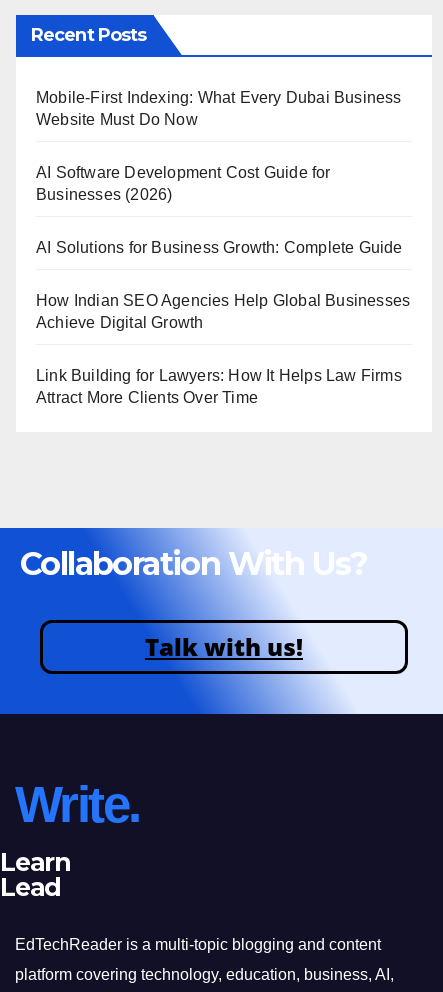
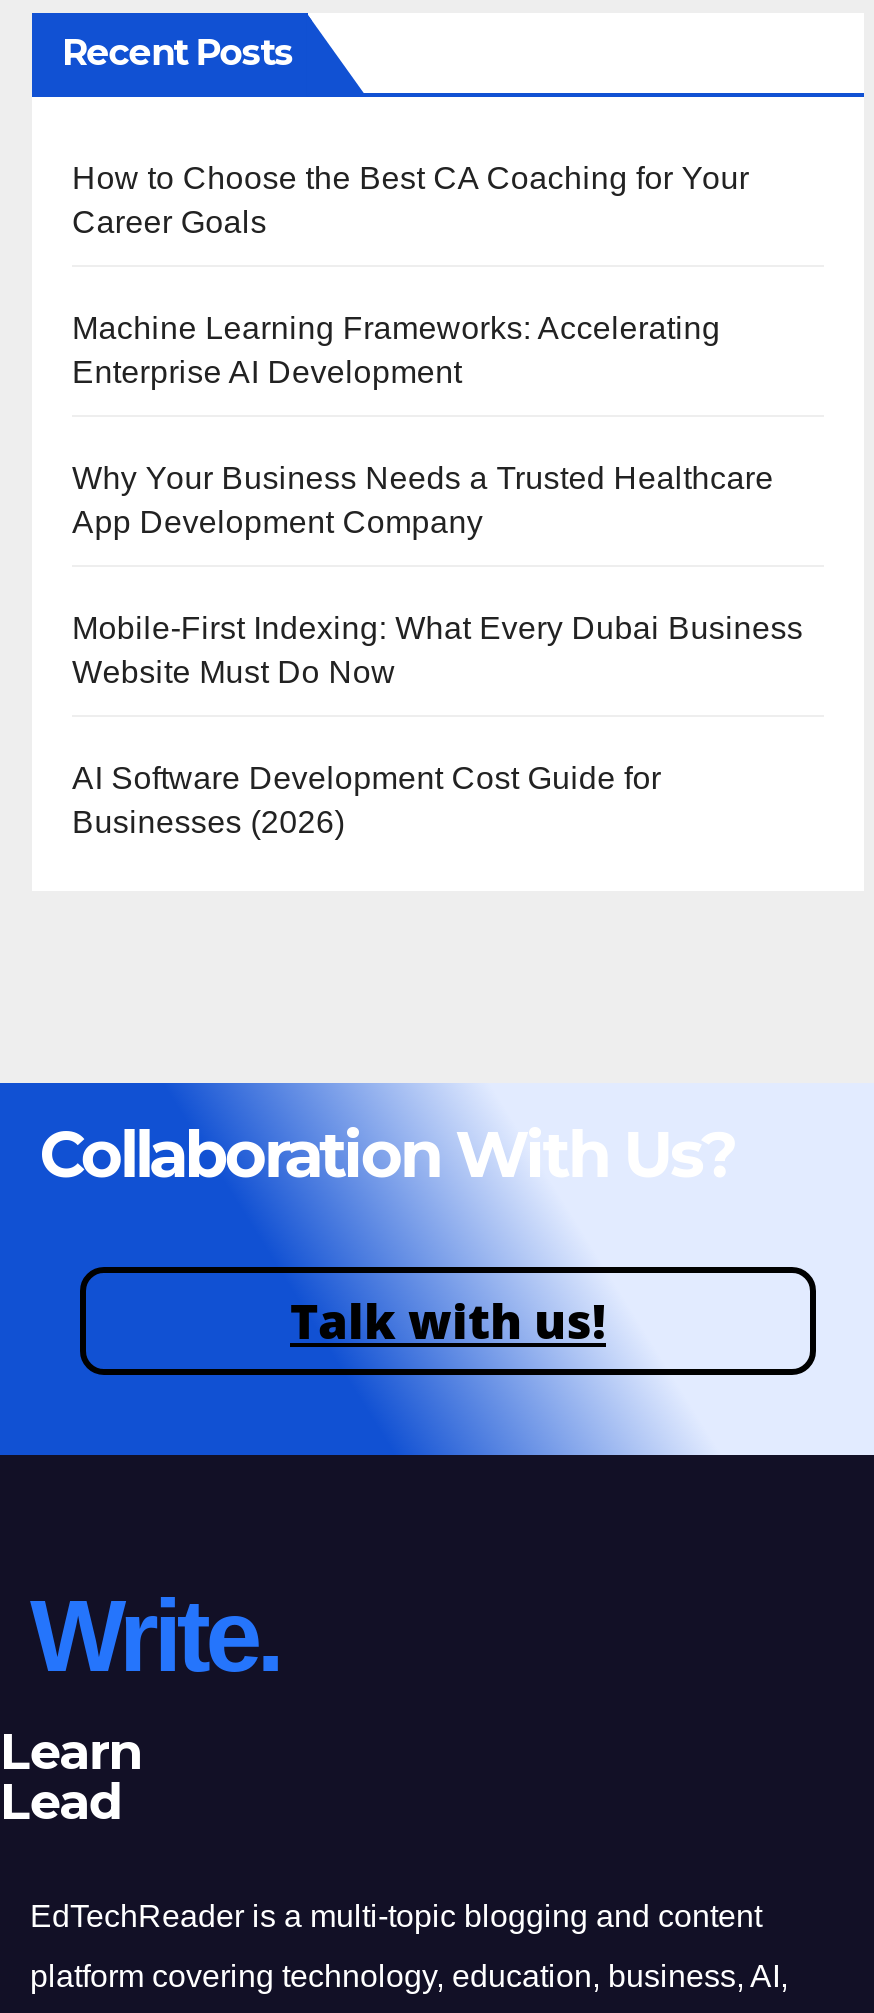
none -> [72,161,774,539] How to Choose the Best CA Coaching for Your | Career Goals | Machine Learning Frameworks: Accelerating | Enterprise AI Development | Why Your Business Needs a Trusted Healthcare | App Development Company
moved [36,89,402,203] -> [72,611,803,839]: Mobile-First Indexing: What Every Dubai Business | Website Must Do Now | AI Software Development Cost Guide for | Businesses (2026)
[36,239,410,406] AI Solutions for Business Growth: Complete Guide | How Indian SEO Agencies Help Global Businesses | Achieve Digital Growth | Link Building for Lawyers: How It Helps Law Firms | Attract More Clients Over Time -> none

